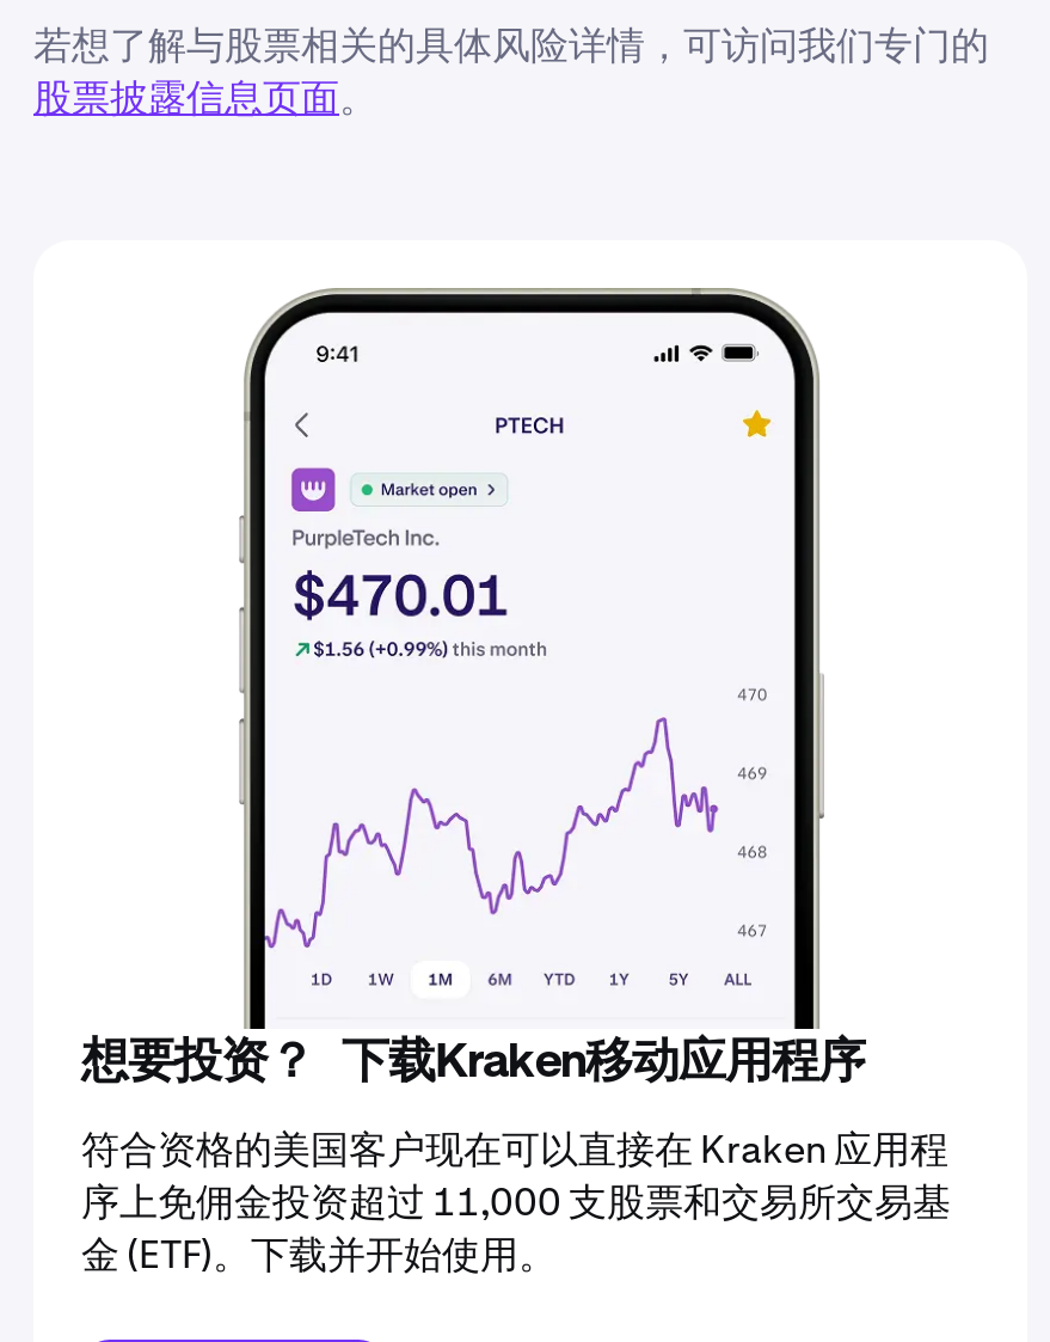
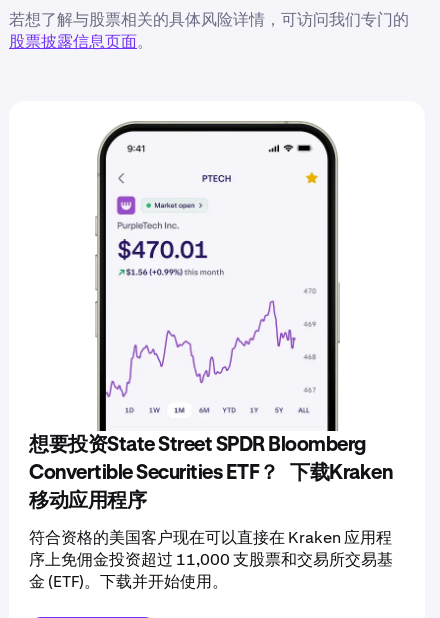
[81,1039,865,1087] 想要投资？ 下载Kraken移动应用程序 -> [29,435,392,511] 想要投资State Street SPDR Bloomberg | Convertible Securities ETF？ 下载Kraken | 移动应用程序

